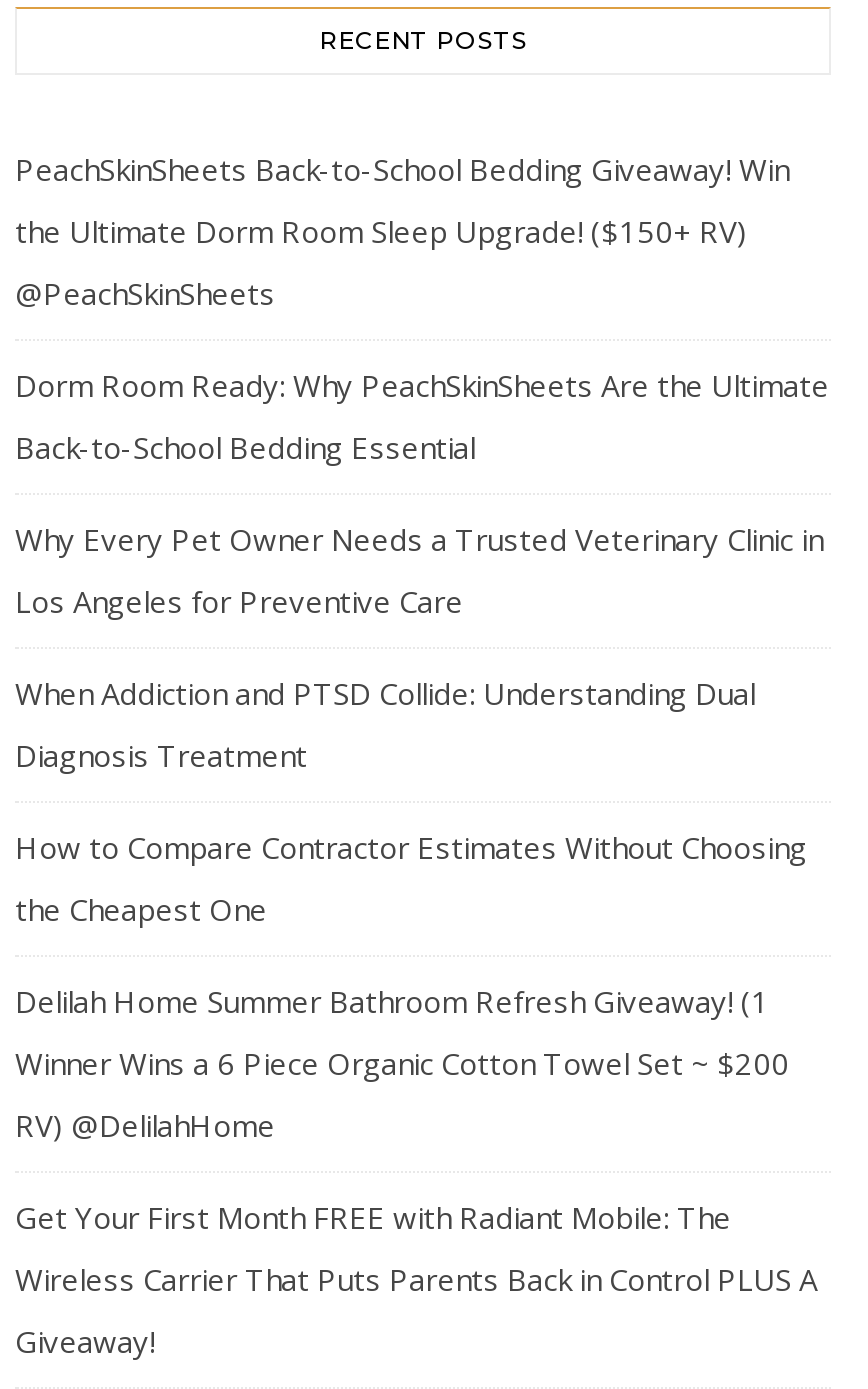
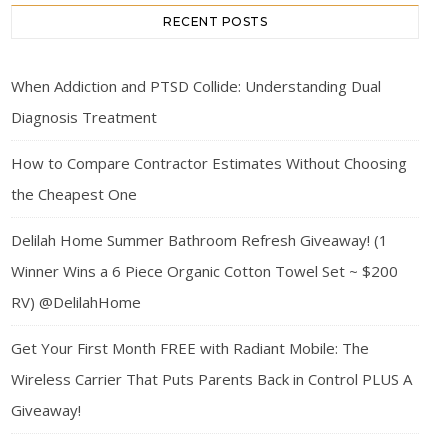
[15,149,829,621] PeachSkinSheets Back-to-School Bedding Giveaway! Win | the Ultimate Dorm Room Sleep Upgrade! ($150+ RV) | @PeachSkinSheets | Dorm Room Ready: Why PeachSkinSheets Are the Ultimate | Back-to-School Bedding Essential | Why Every Pet Owner Needs a Trusted Veterinary Clinic in | Los Angeles for Preventive Care -> none

